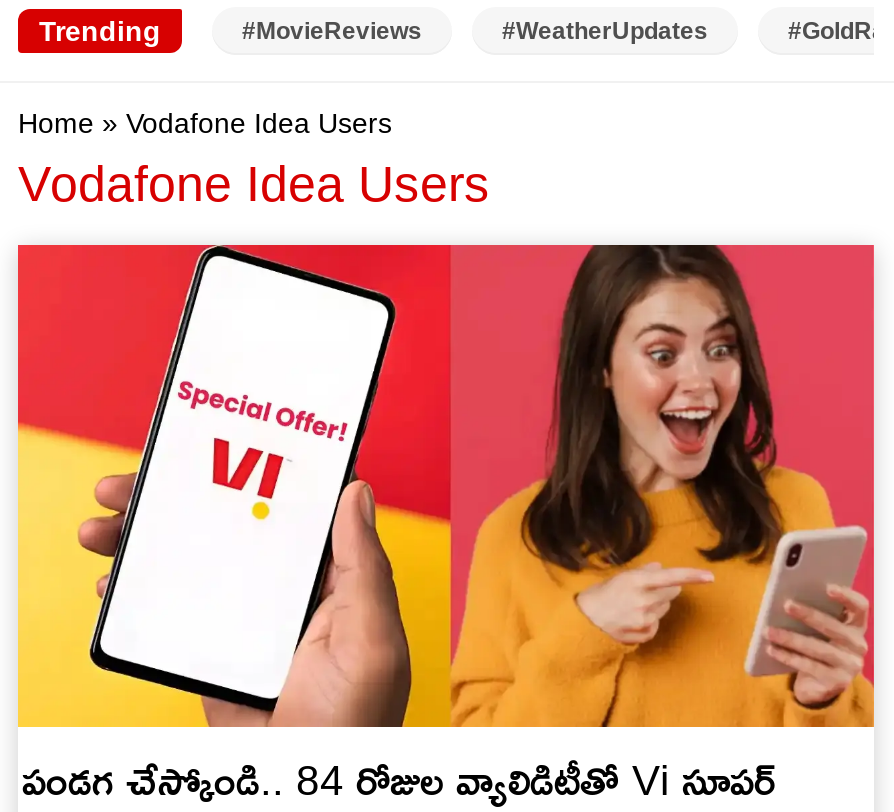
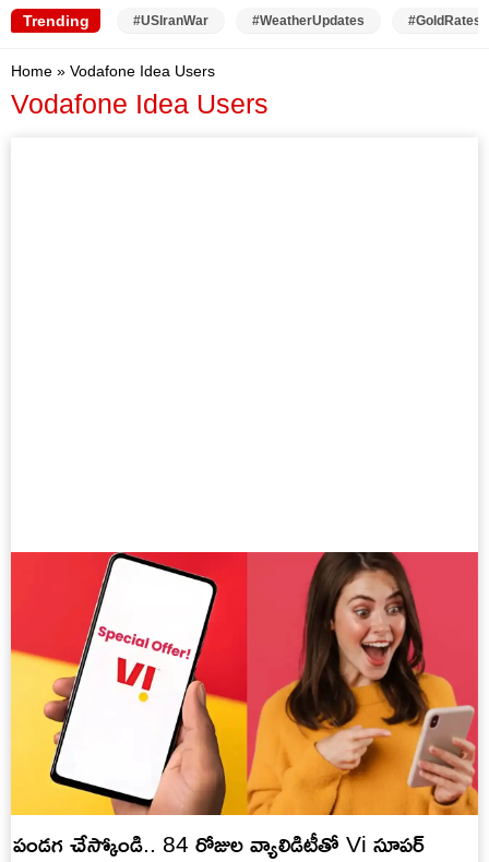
[242,17,422,45] #MovieReviews -> [133,13,208,28] #USIranWar

